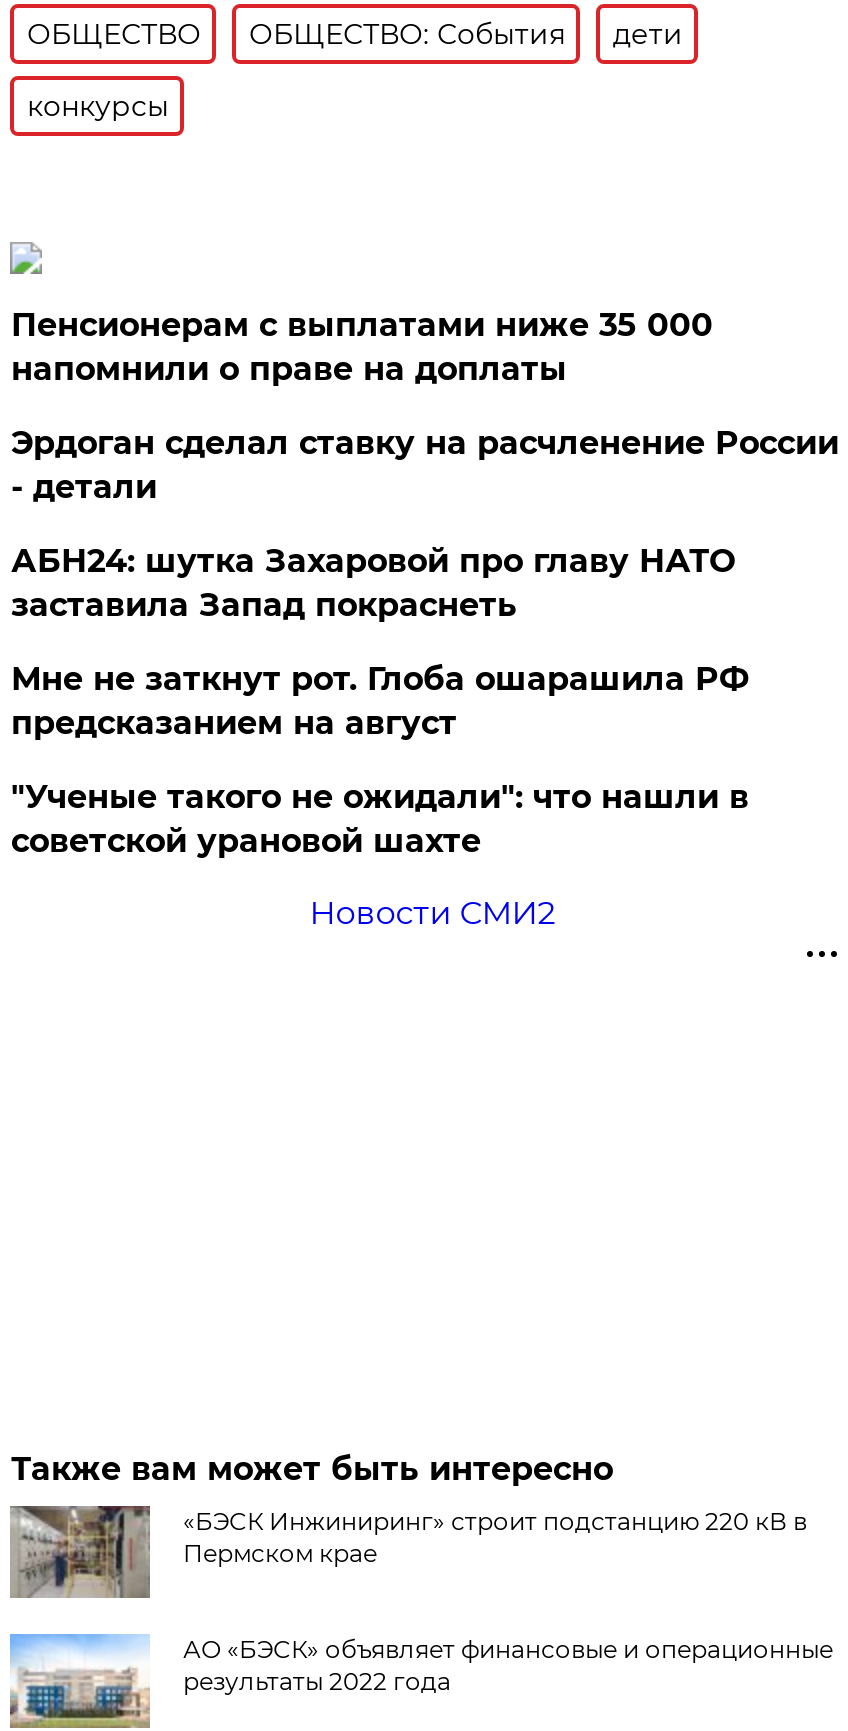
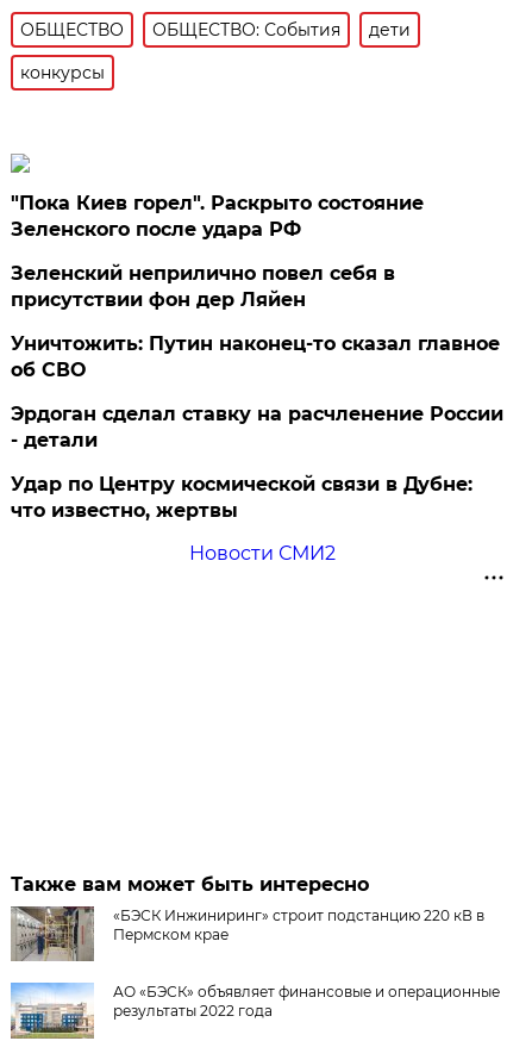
[11,306,713,388] Пенсионерам с выплатами ниже 35 000 | напомнили о праве на доплаты -> [11,192,500,381] "Пока Киев горел". Раскрыто состояние | Зеленского после удара РФ | Зеленский неприлично повел cебя в | присутствии фон дер Ляйен | Уничтожить: Путин наконец-то сказал главное | об СВО
moved [11,424,839,506] -> [11,403,504,451]: Эрдоган сделал ставку на расчленение России | - детали
[11,542,749,860] АБН24: шутка Захаровой про главу НАТО | заставила Запад покраснеть | Мне не заткнут рот. Глоба ошарашила РФ | предсказанием на август | "Ученые такого не ожидали": что нашли в | советской урановой шахте -> [11,473,473,522] Удар по Центру космической связи в Дубне: | что известно, жертвы

